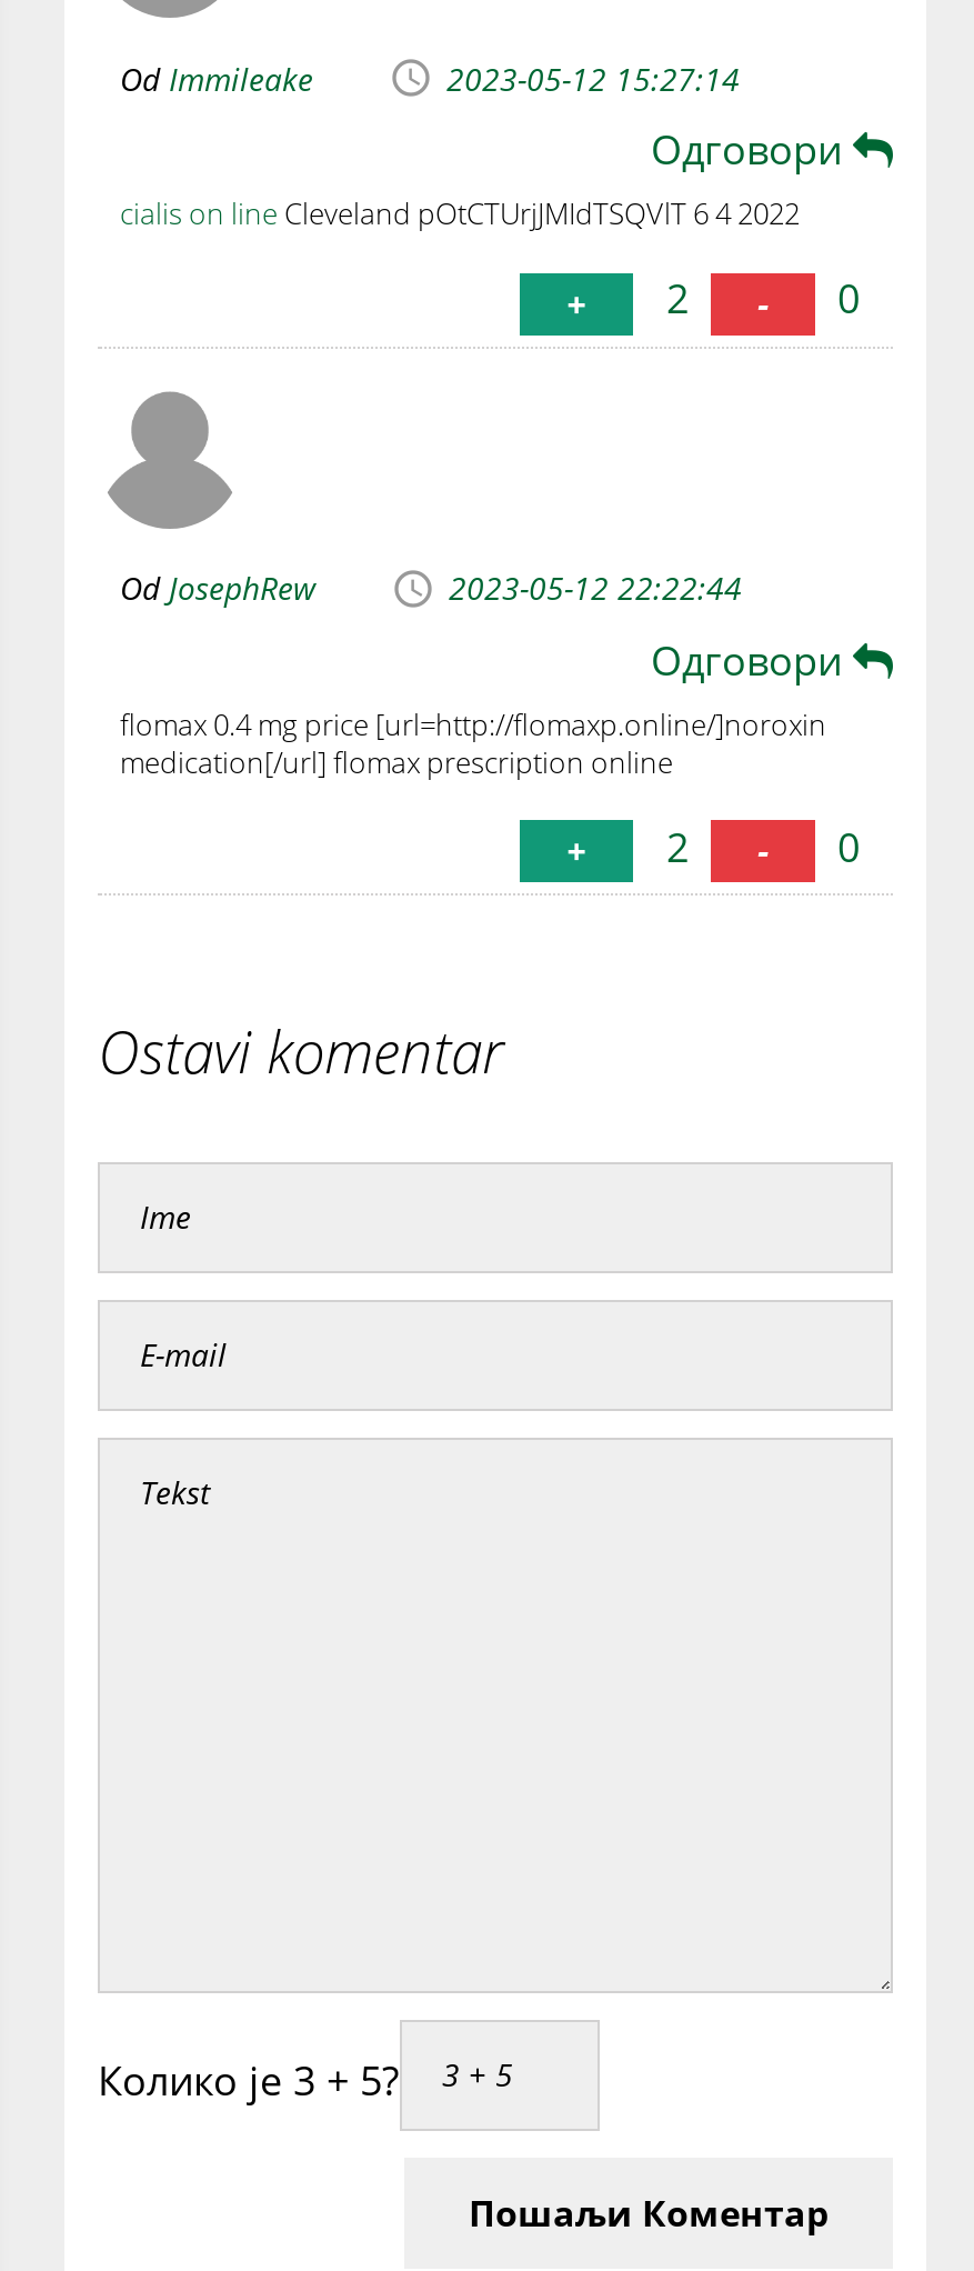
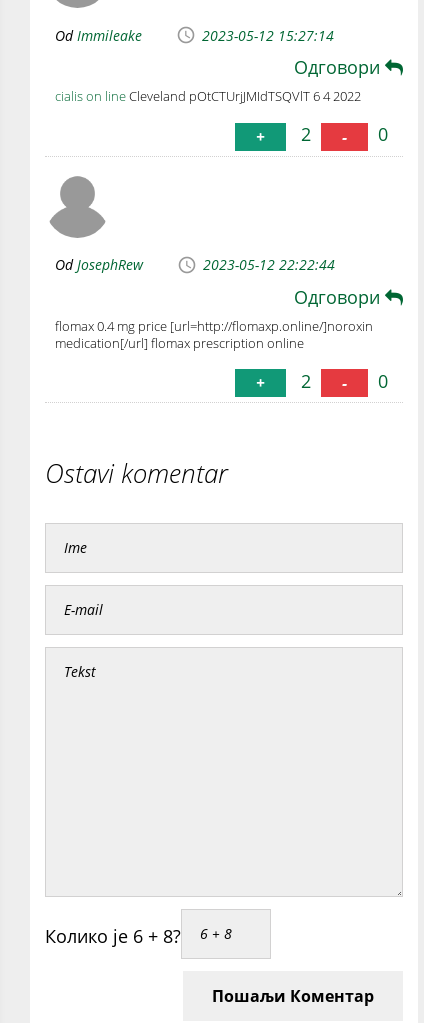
[98,2053,400,2106] Колико је 3 + 5? -> [45,924,181,948] Колико је 6 + 8?

